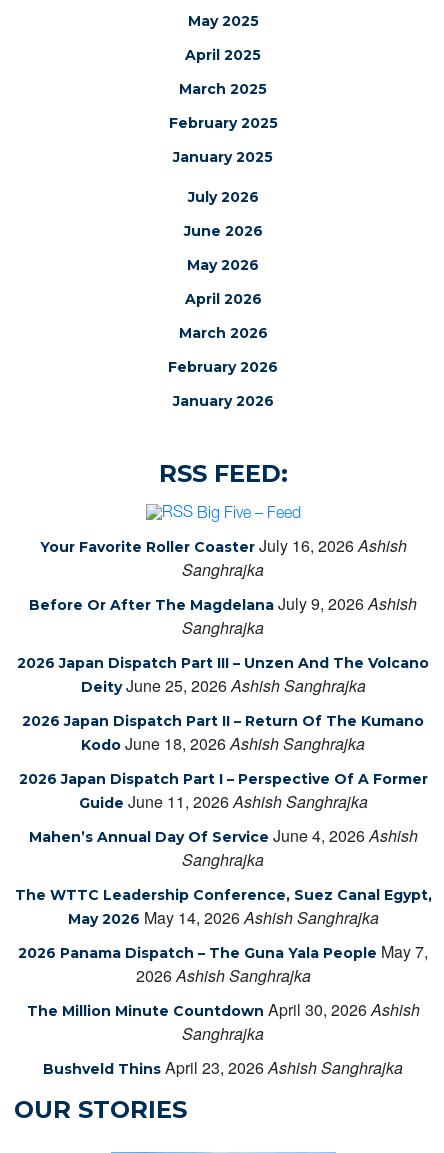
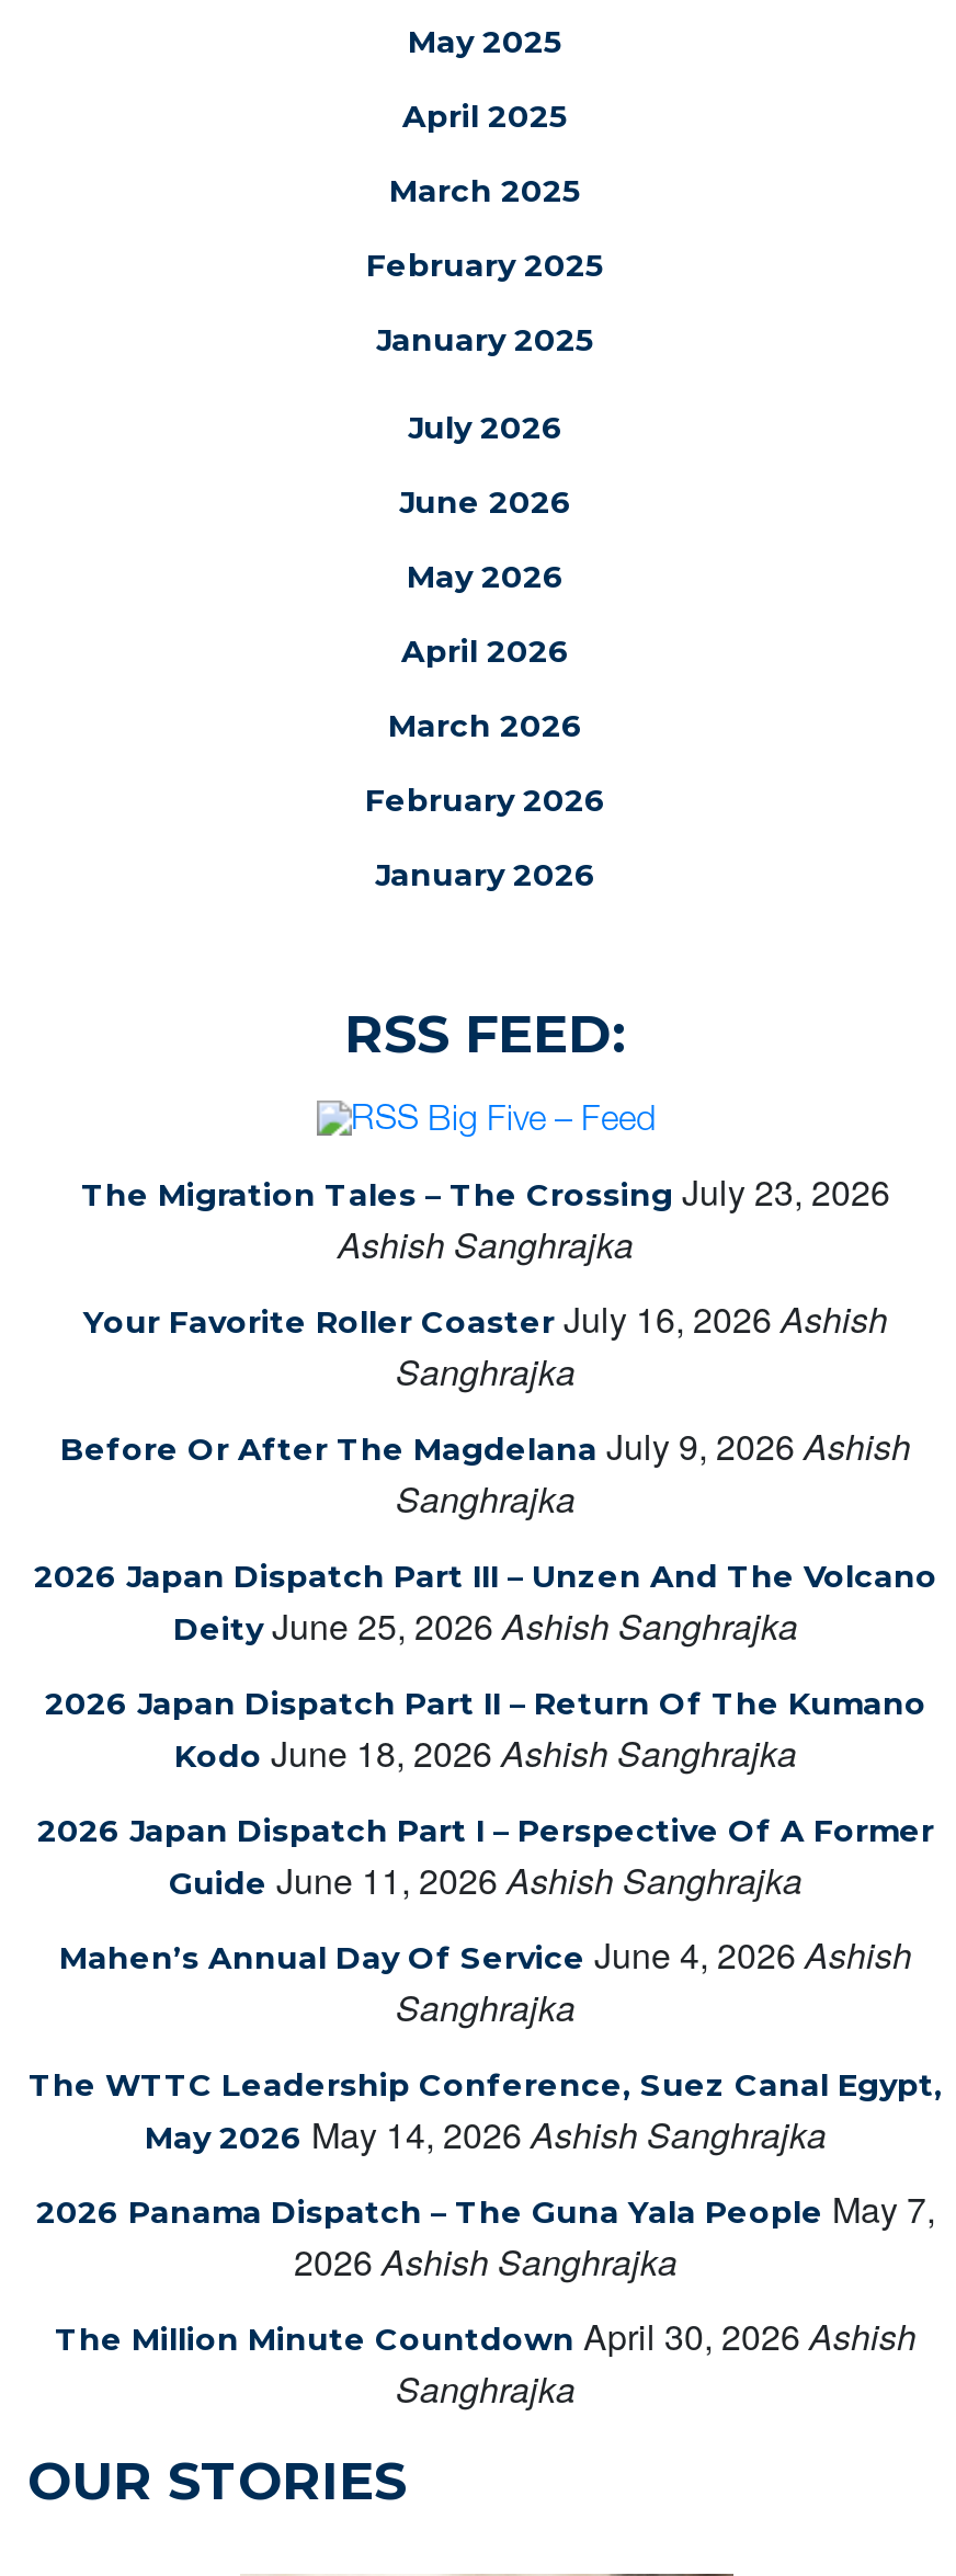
none -> [81,1166,890,1269] The Migration Tales – The Crossing July 23, 2026 | Ashish Sanghrajka
moved [14,534,431,1045] -> [29,1293,943,2413]: Your Favorite Roller Coaster July 16, 2026 Ashish | Sanghrajka | Before Or After The Magdelana July 9, 2026 Ashish | ... | The Million Minute Countdown April 30, 2026 Ashish | Sanghrajka
[43,1056,403,1079] Bushveld Thins April 23, 2026 Ashish Sanghrajka -> none

